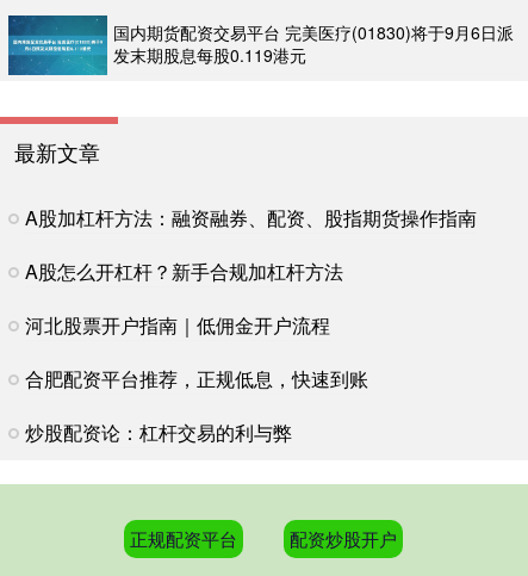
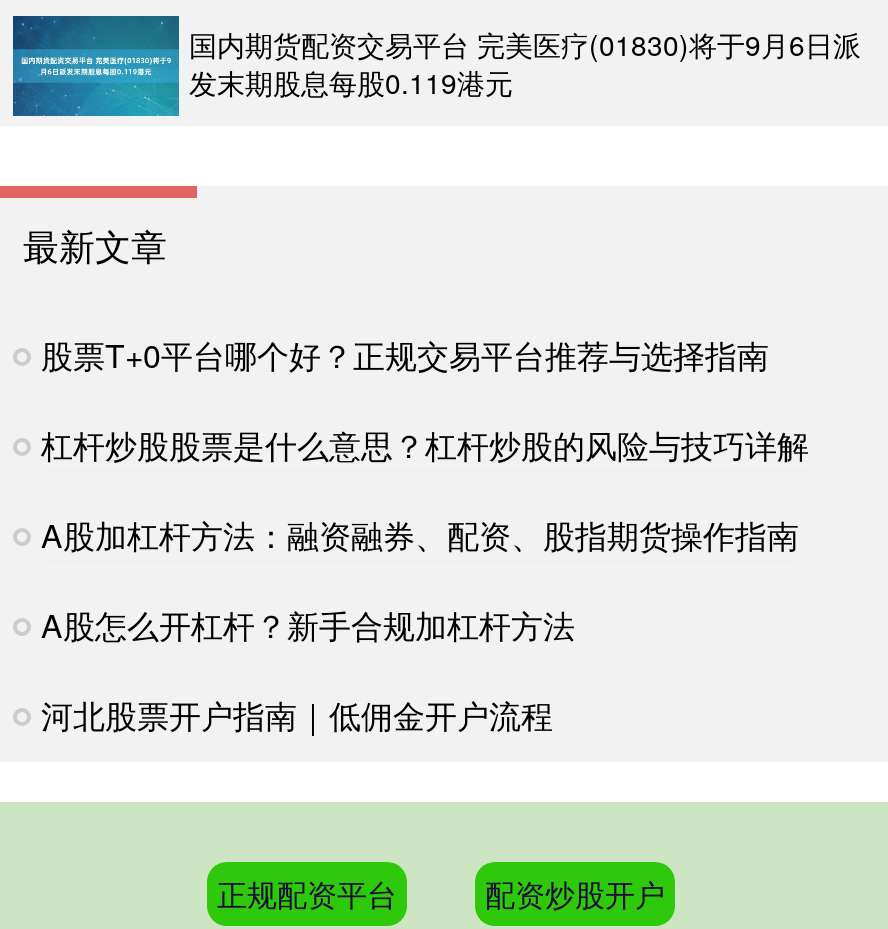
none -> [41,332,809,468] 股票T+0平台哪个好？正规交易平台推荐与选择指南 | 杠杆炒股股票是什么意思？杠杆炒股的风险与技巧详解
moved [25,204,477,338] -> [41,512,799,738]: A股加杠杆方法：融资融券、配资、股指期货操作指南 | A股怎么开杠杆？新手合规加杠杆方法 | 河北股票开户指南｜低佣金开户流程
[25,365,368,446] 合肥配资平台推荐，正规低息，快速到账 | 炒股配资论：杠杆交易的利与弊 -> none

